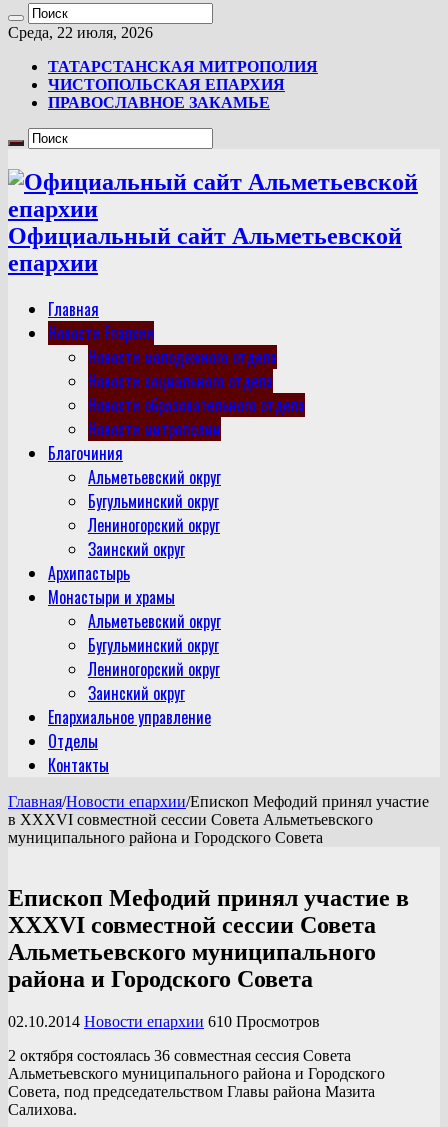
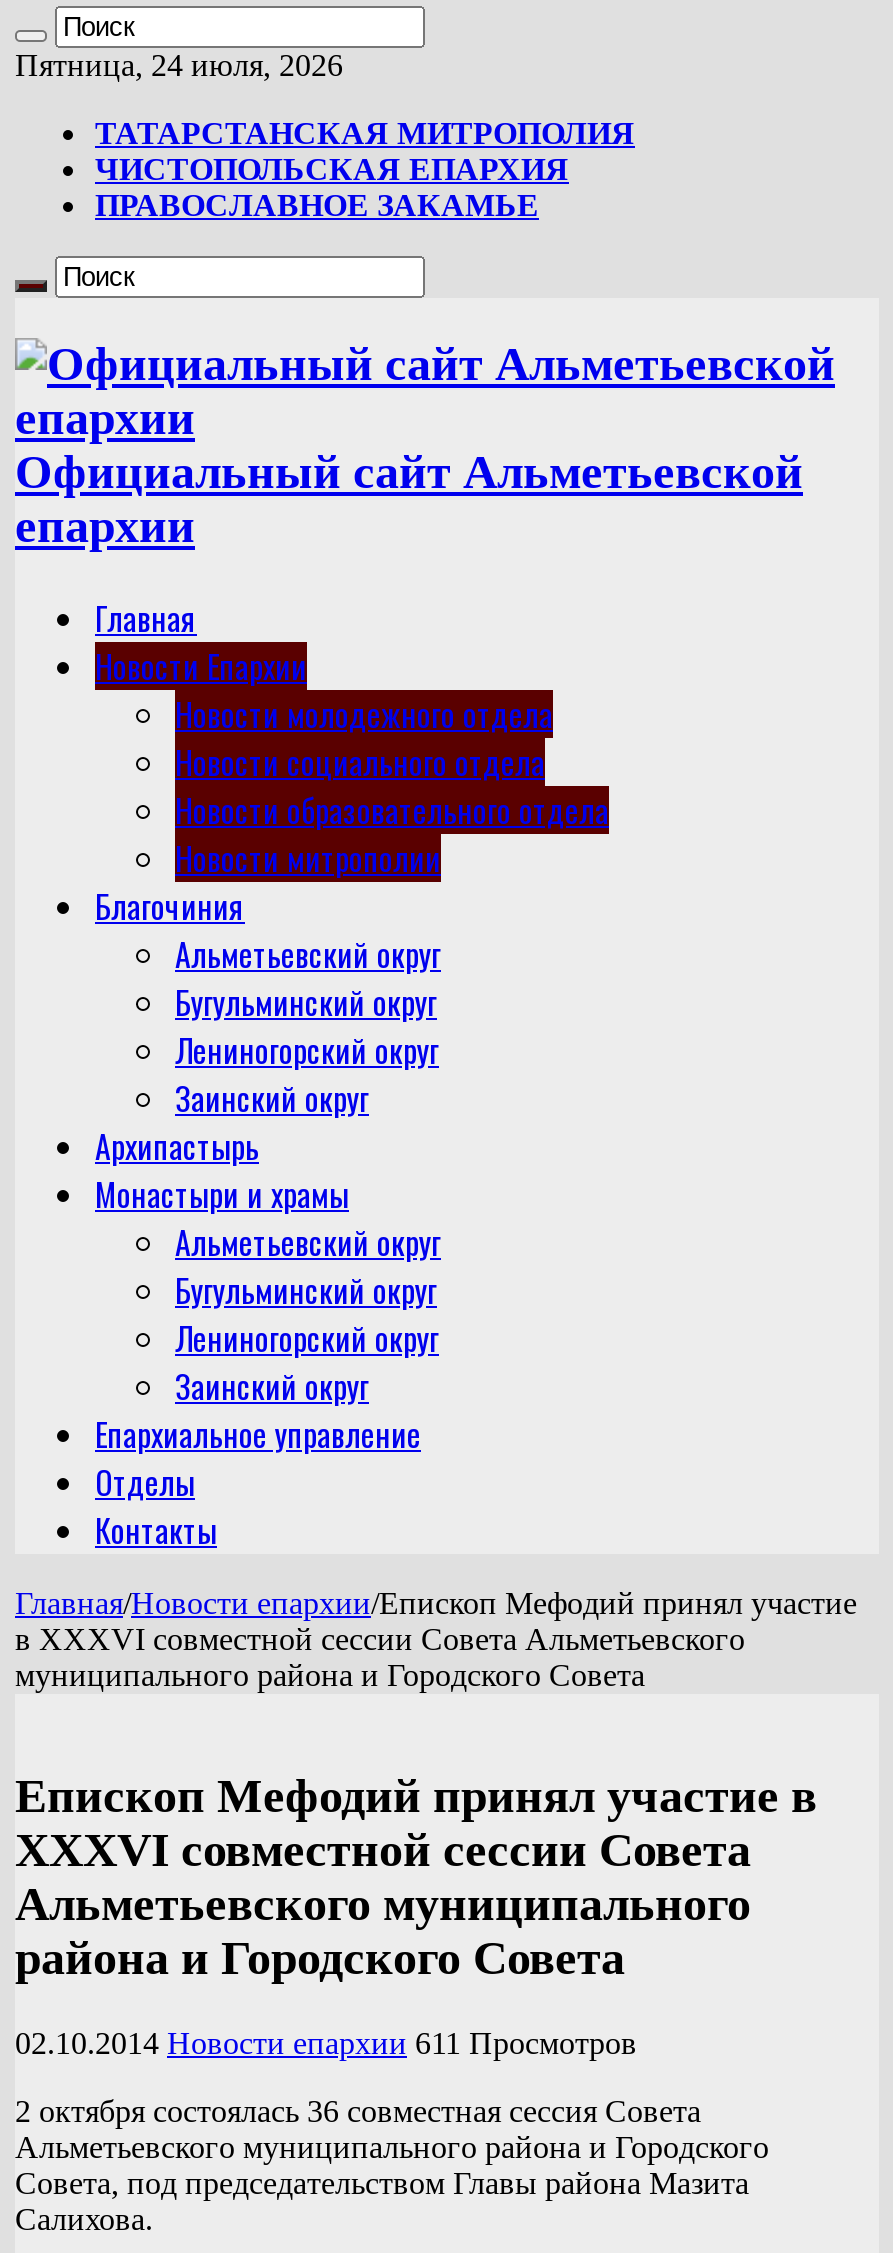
[8,24,153,41] Среда, 22 июля, 2026 -> [15,48,343,82] Пятница, 24 июля, 2026
[8,1013,320,1030] 02.10.2014 Новости епархии 610 Просмотров -> [15,2025,637,2059] 02.10.2014 Новости епархии 611 Просмотров

